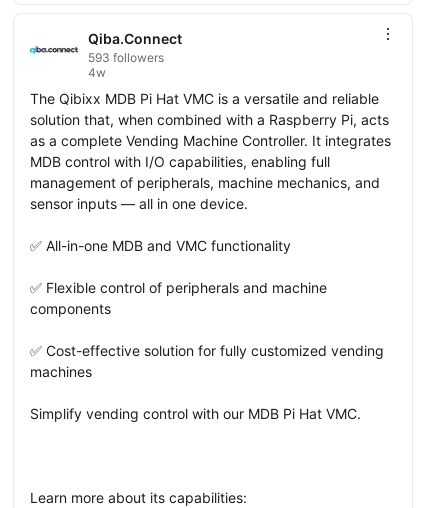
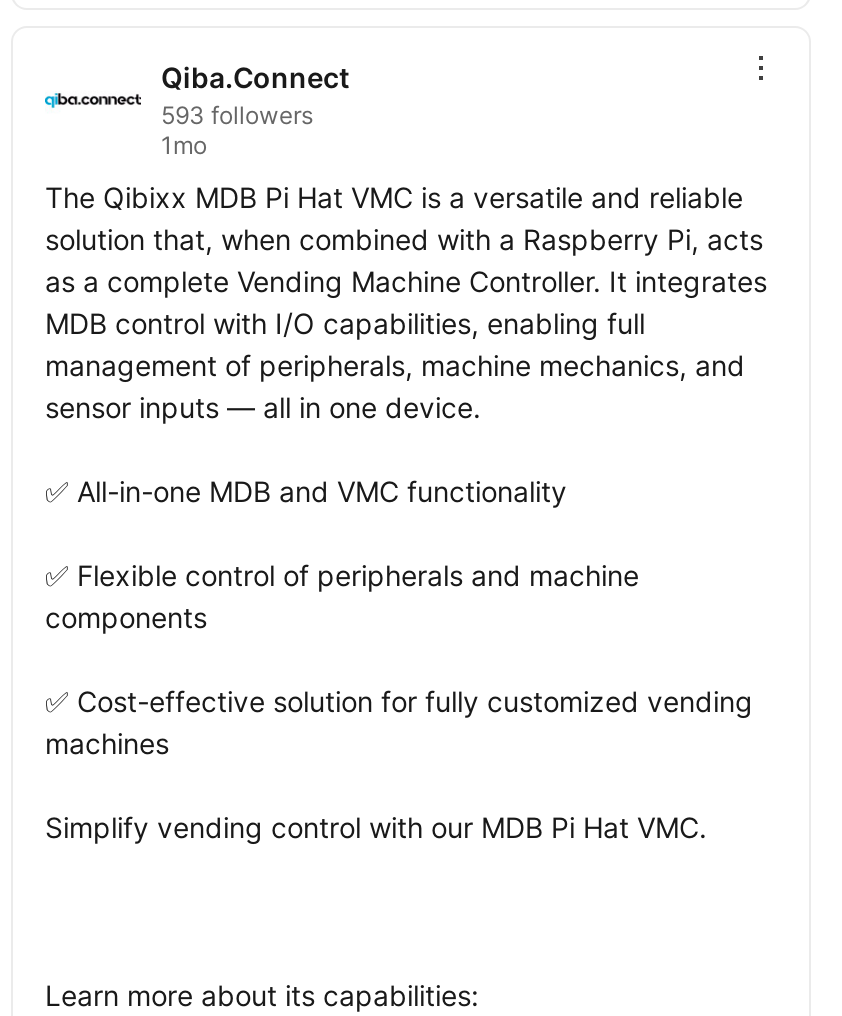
[88,65,106,80] 4w -> [161,130,207,160] 1mo

